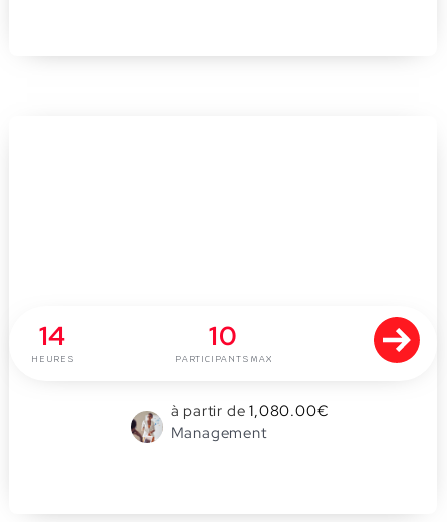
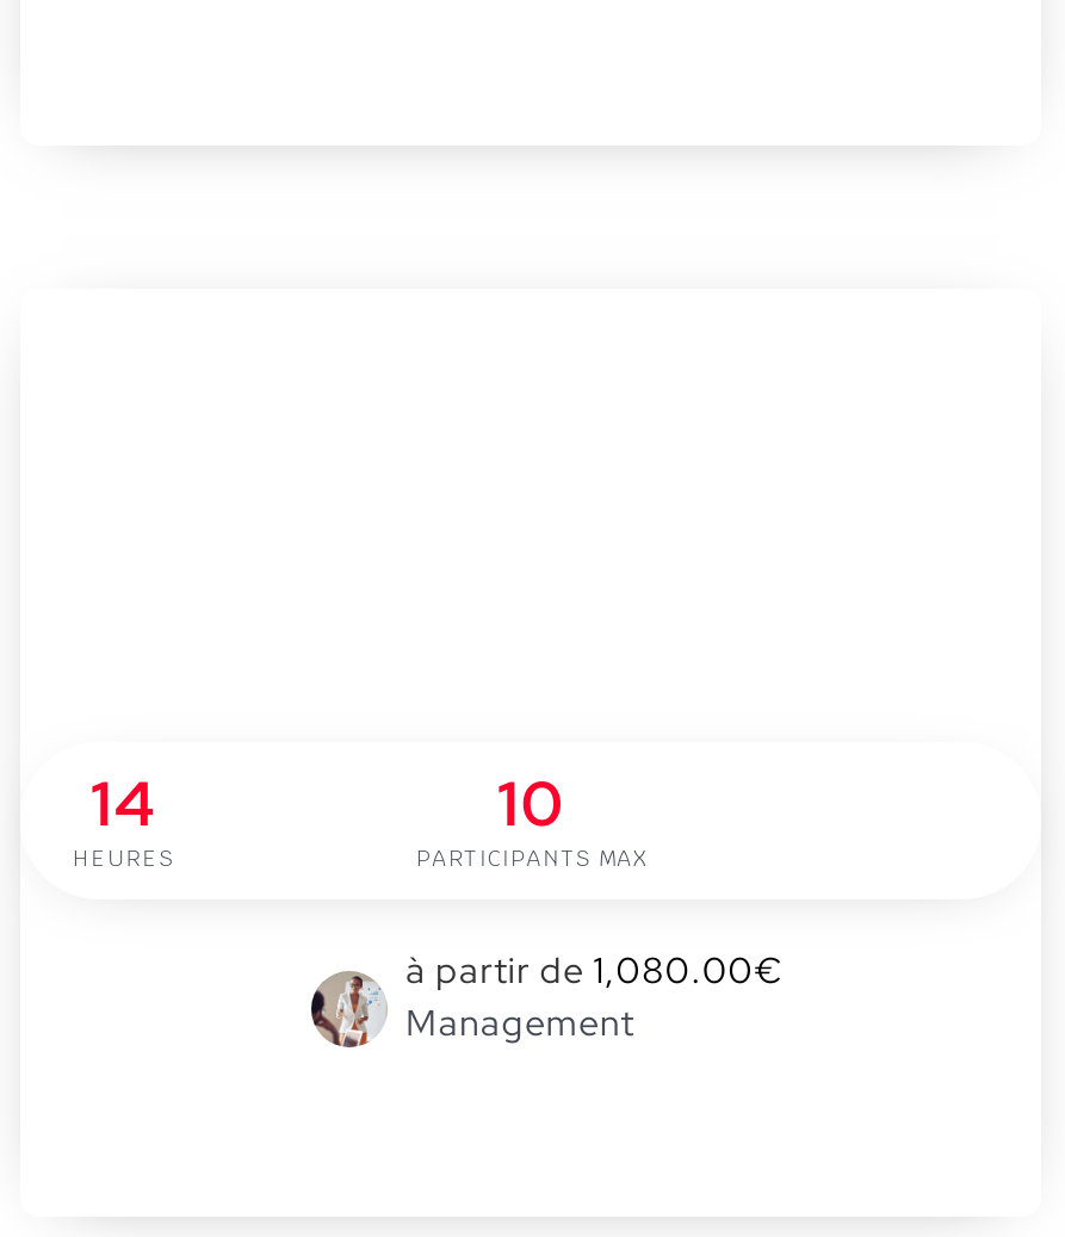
[373,316,421,364] [image] -> none

